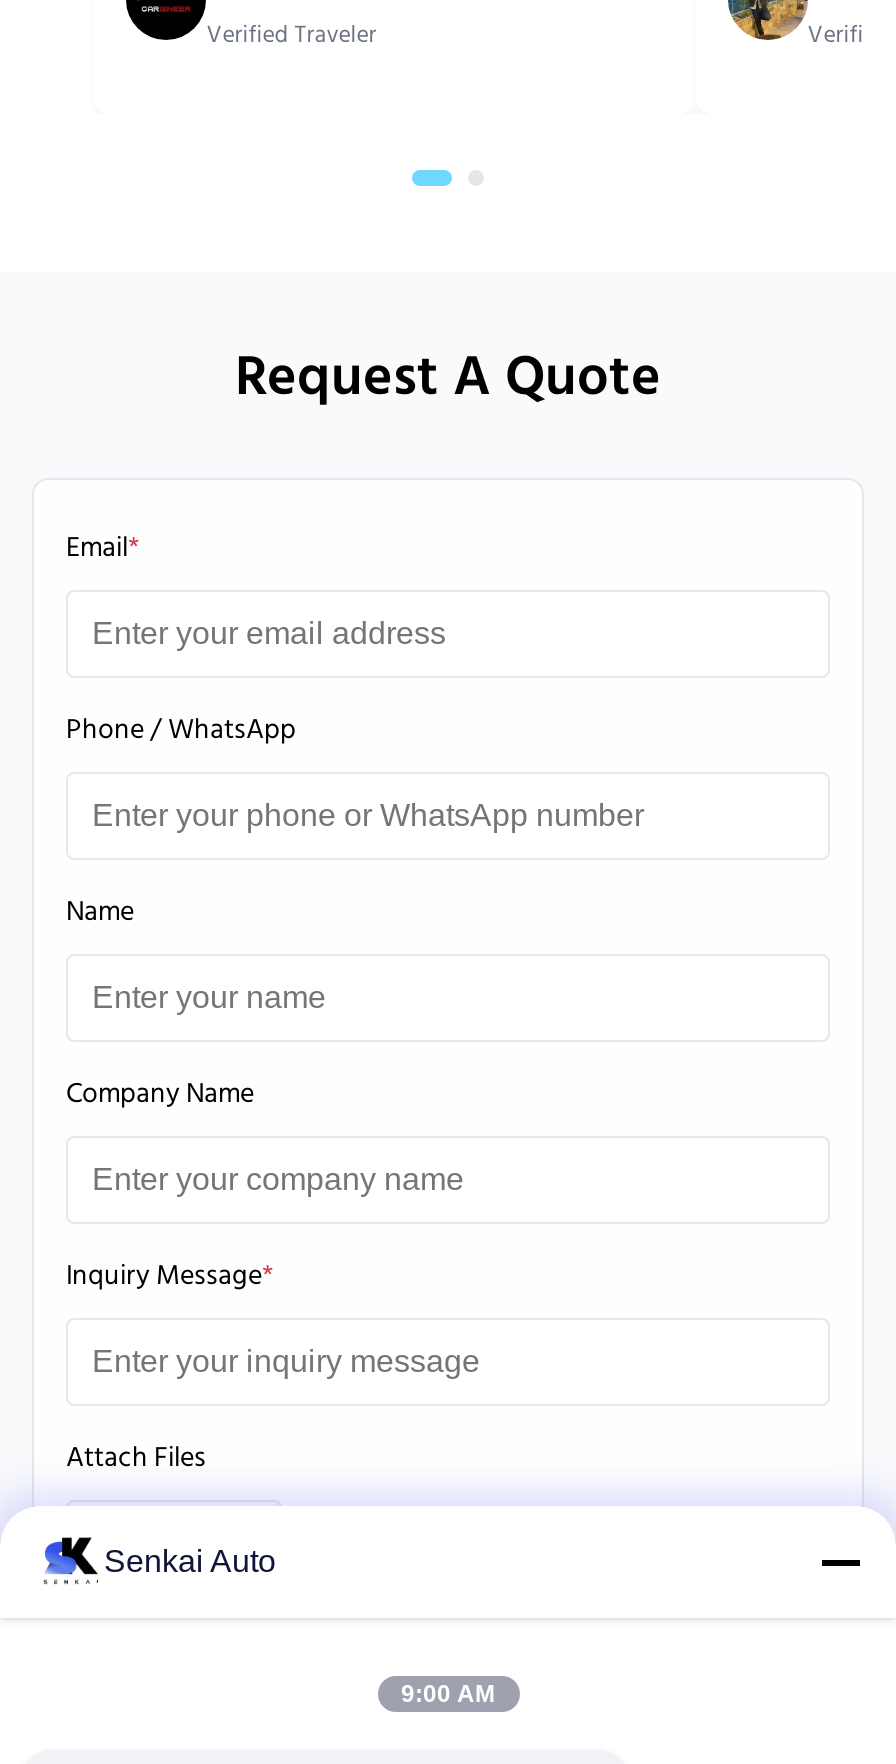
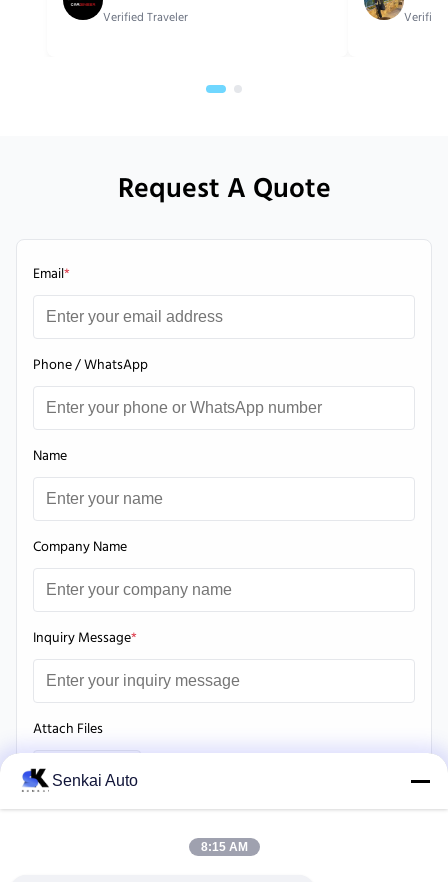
[401,1680,495,1708] 9:00 AM -> [200,840,247,854] 8:15 AM

